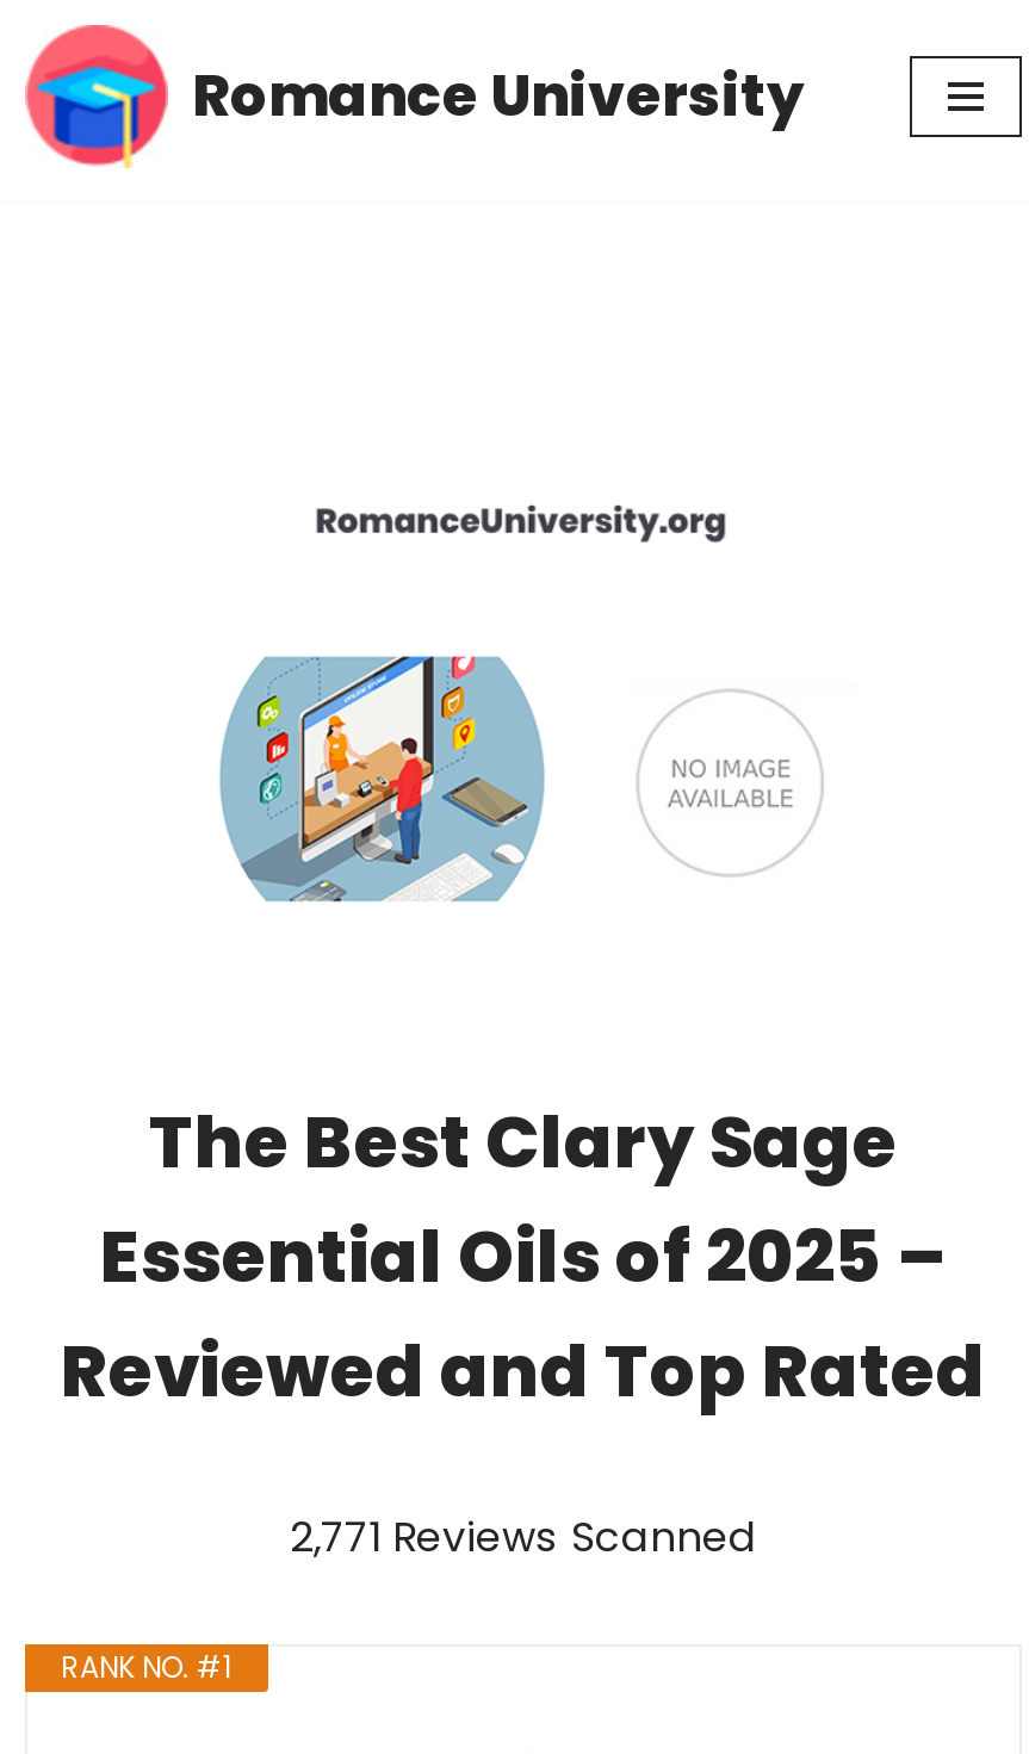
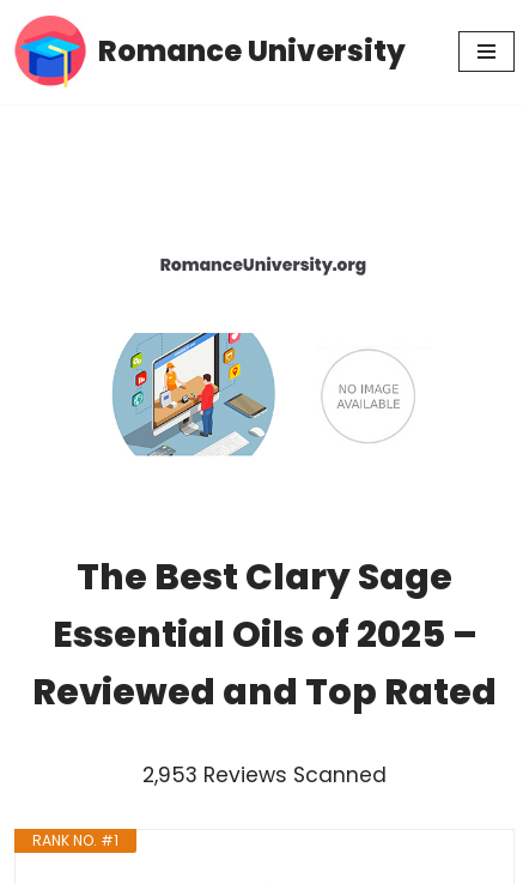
[290,1508,757,1565] 2,771 Reviews Scanned -> [142,760,387,789] 2,953 Reviews Scanned

